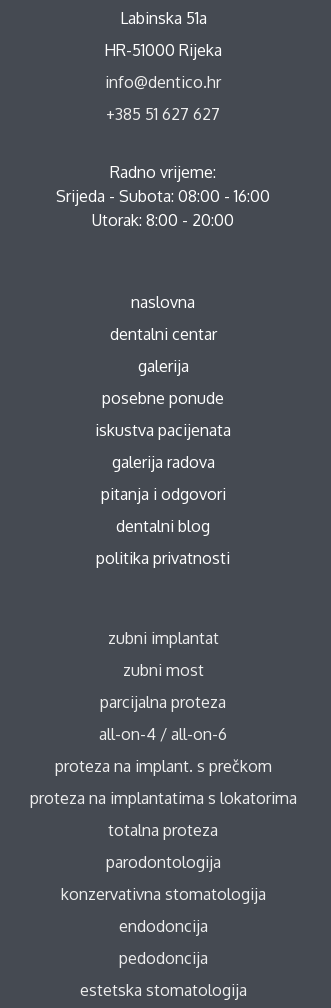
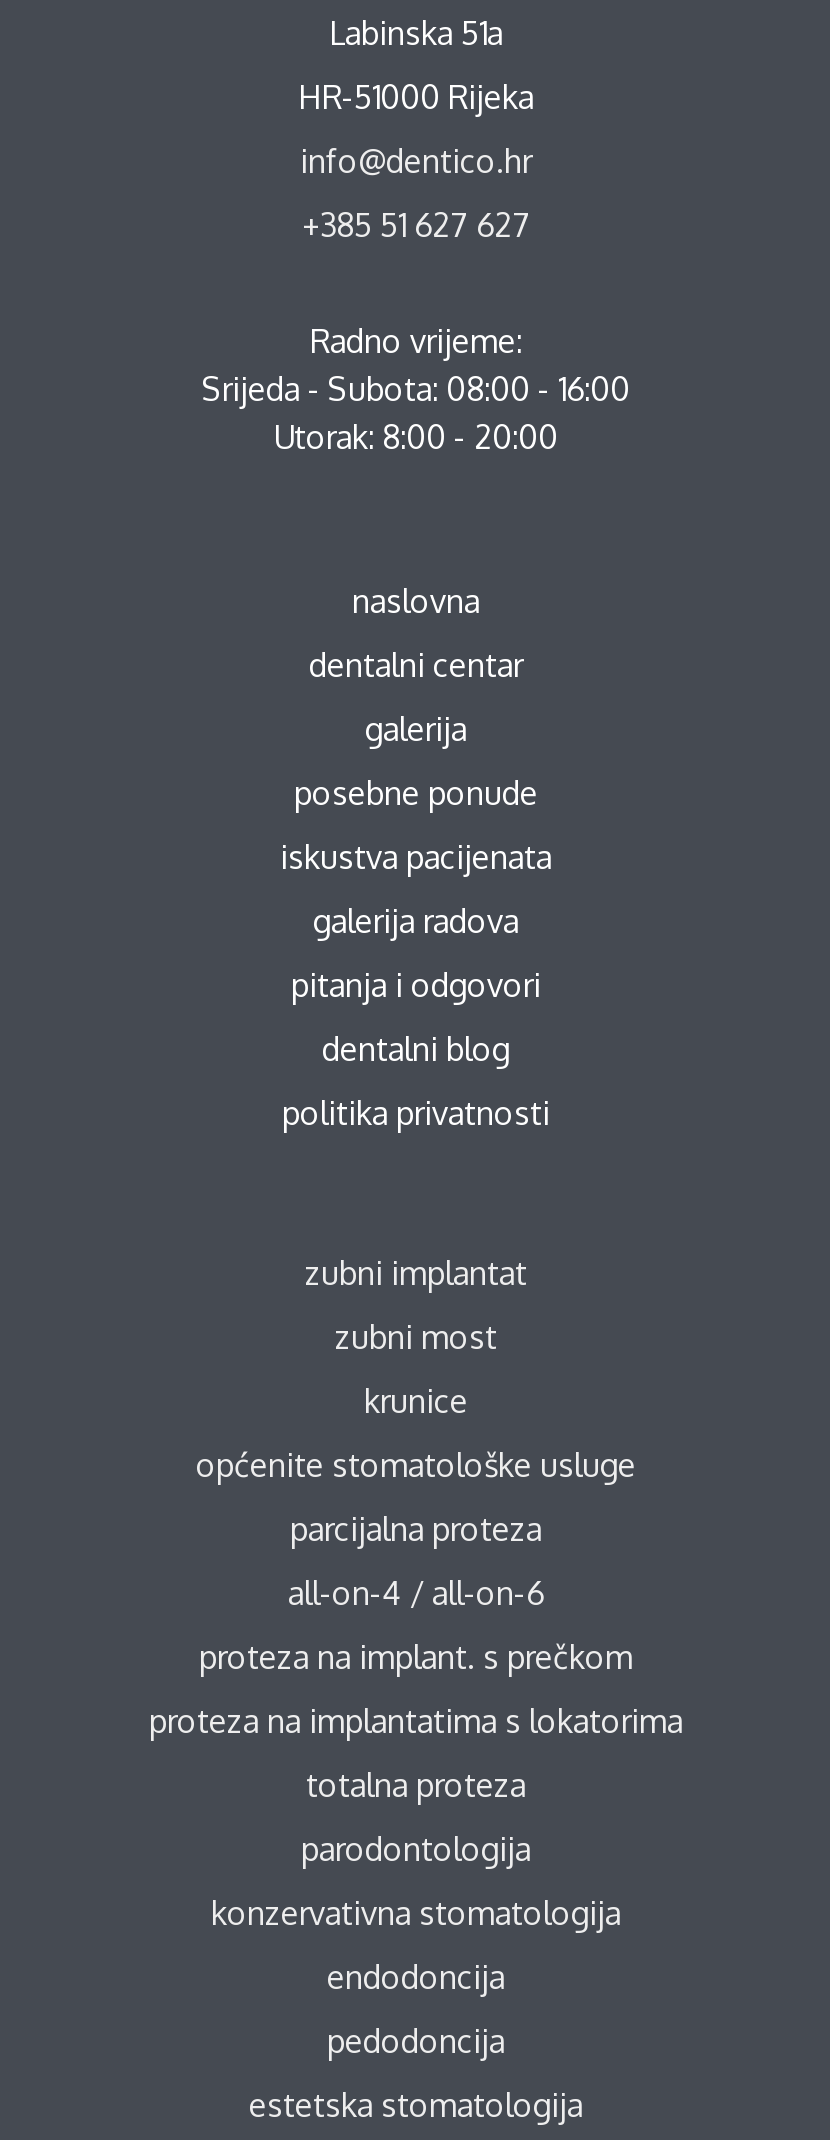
none -> [196,1380,636,1484] krunice | općenite stomatološke usluge

